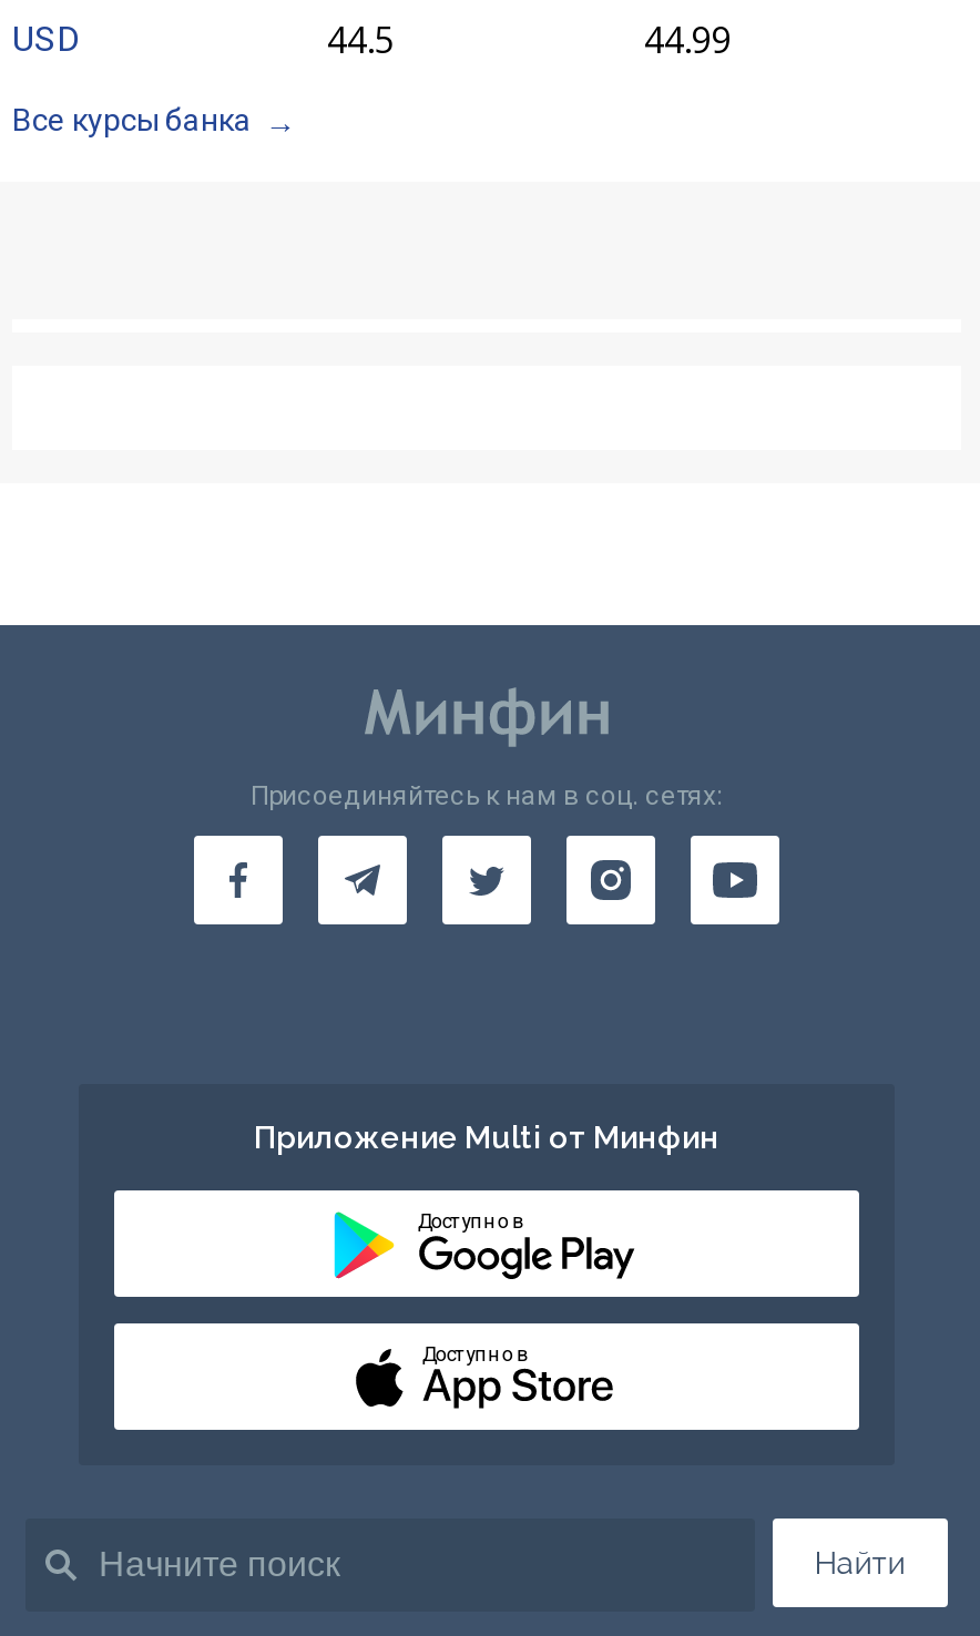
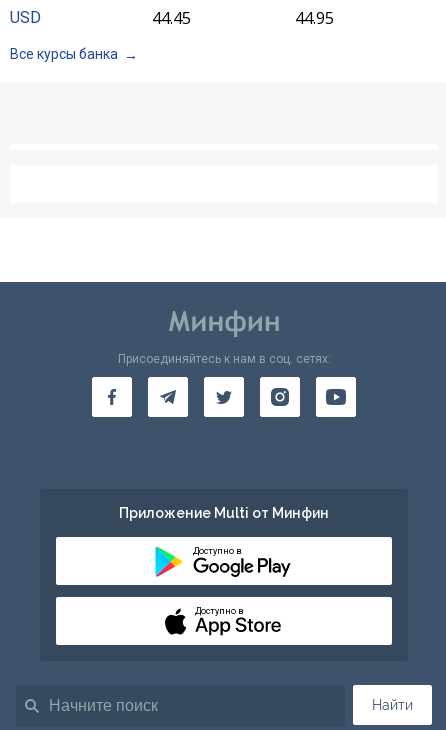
[327,16,394,64] 44.5 -> [152,7,191,29] 44.45
[644,16,731,64] 44.99 -> [295,7,334,29] 44.95

